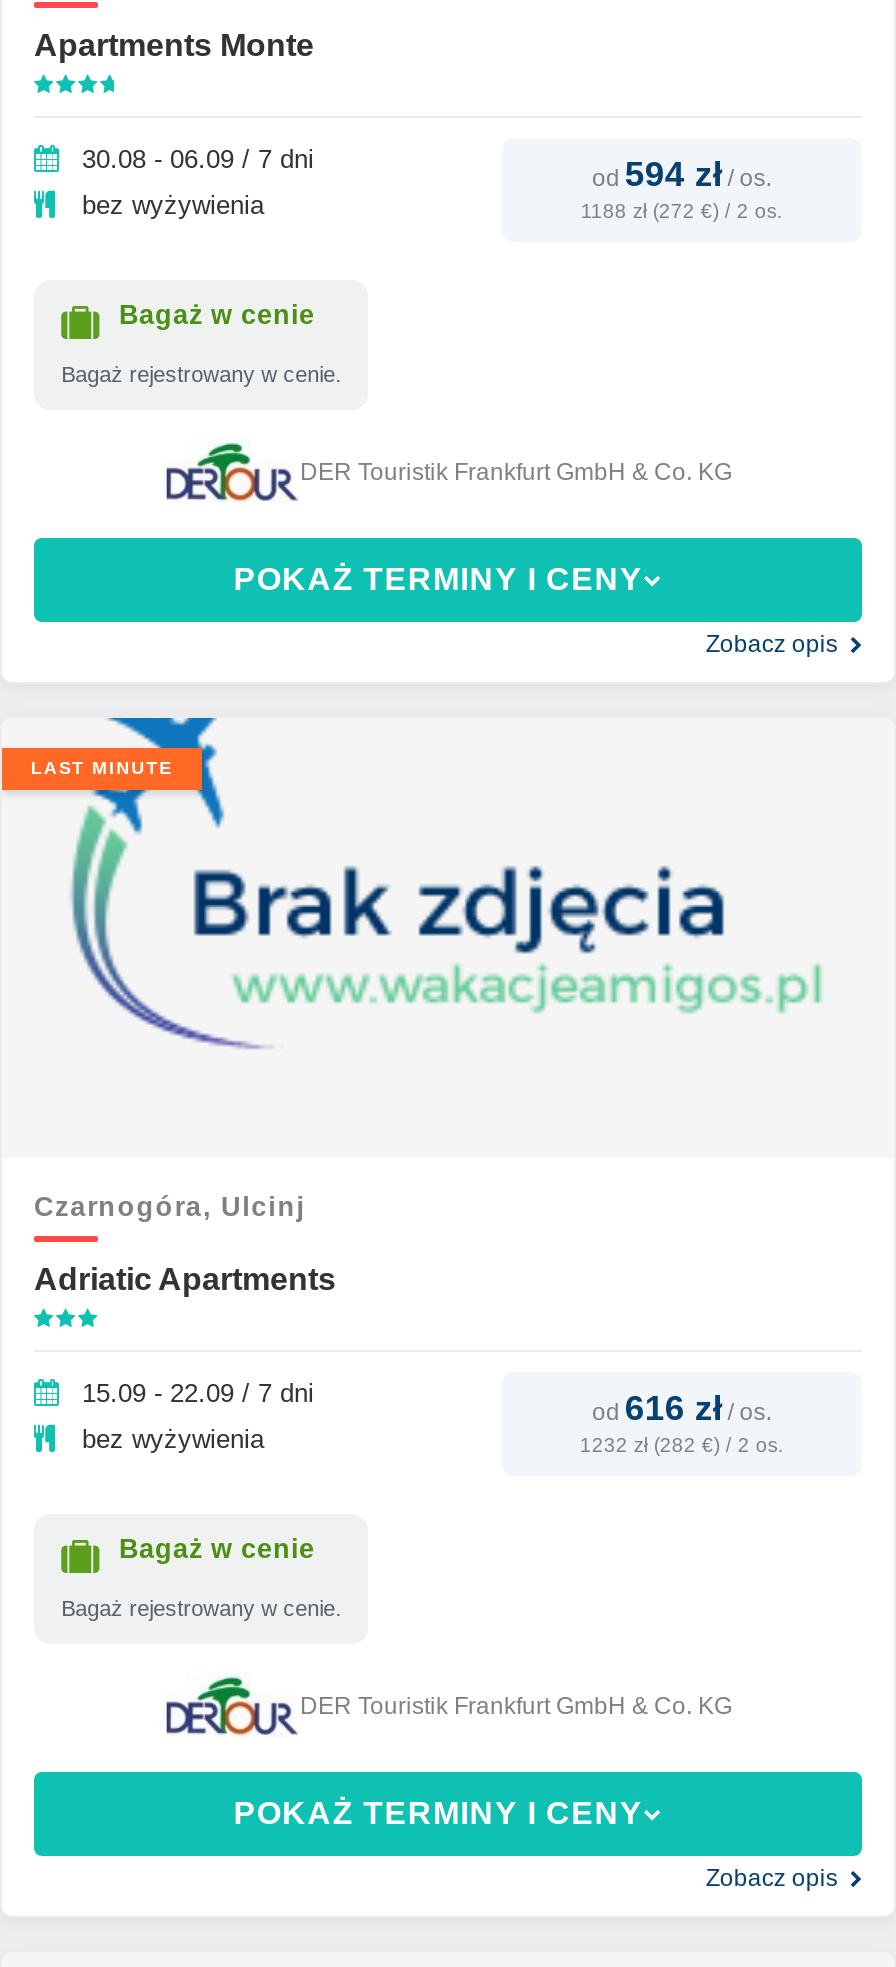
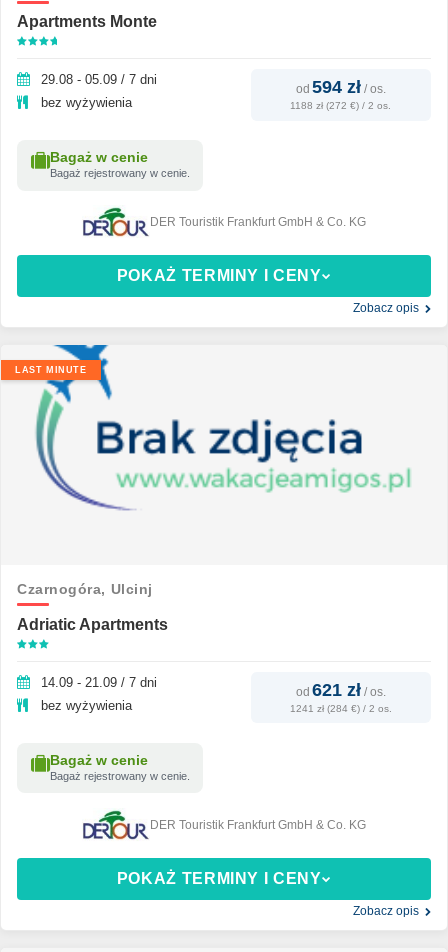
[82,144,314,174] 30.08 - 06.09 / 7 dni -> [41,72,157,87] 29.08 - 05.09 / 7 dni
[82,1378,314,1408] 15.09 - 22.09 / 7 dni -> [41,675,157,690] 14.09 - 21.09 / 7 dni
[592,1387,772,1427] od 616 zł / os. -> [296,680,386,700] od 621 zł / os.
[580,1434,784,1456] 1232 zł (282 €) / 2 os. -> [290,703,392,714] 1241 zł (284 €) / 2 os.

